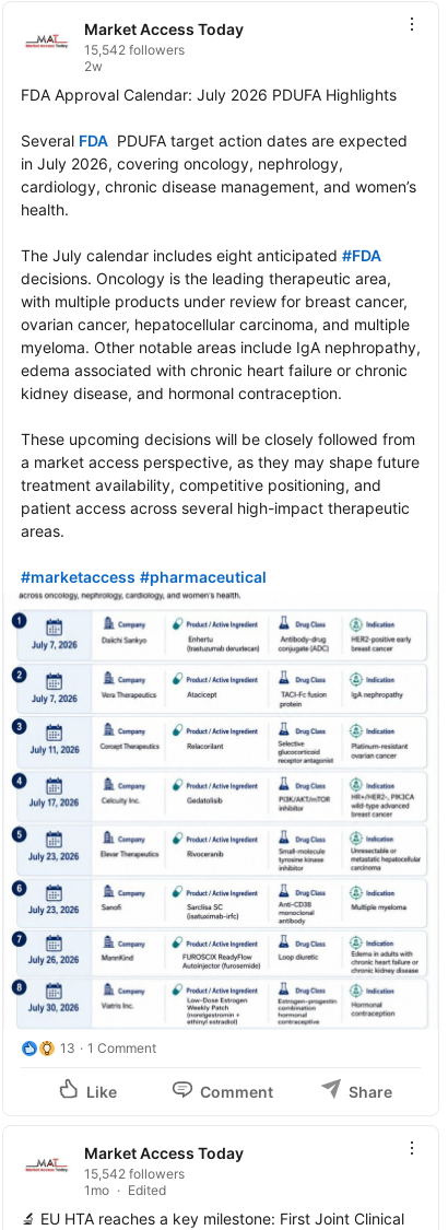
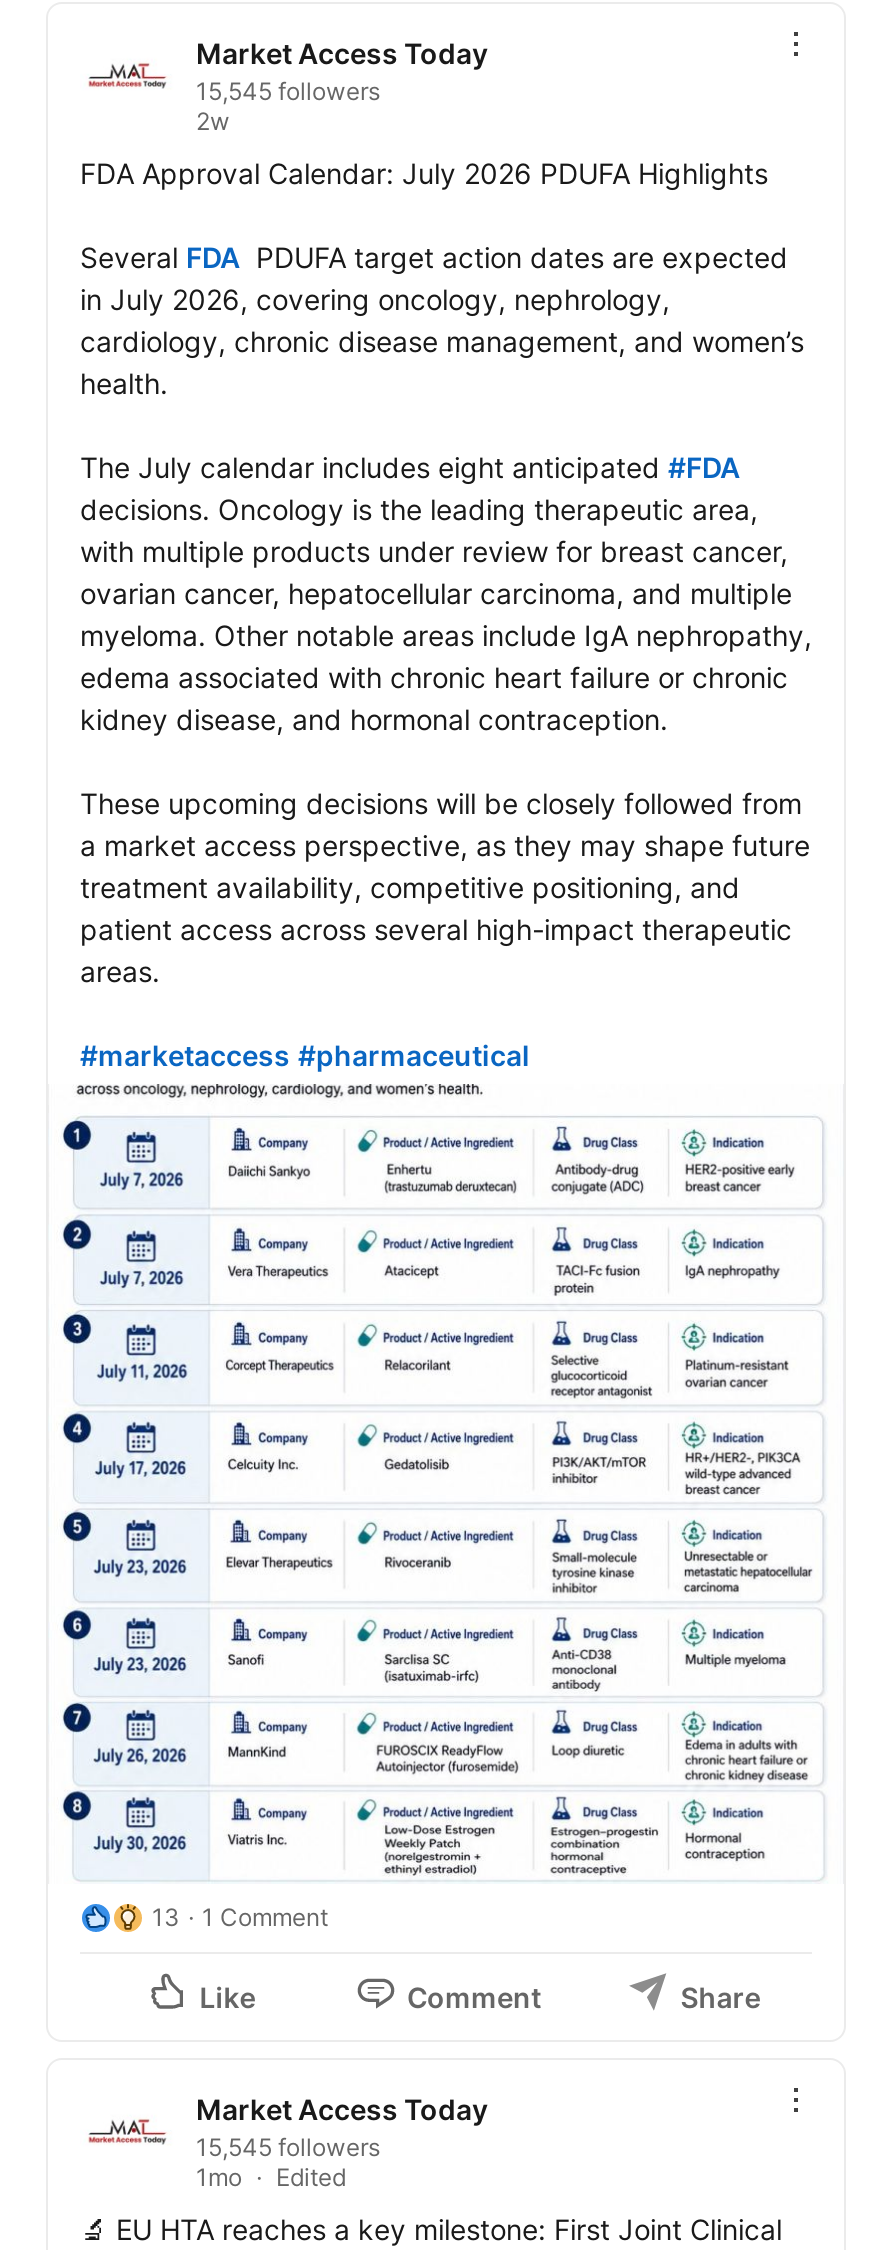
[84,41,185,58] 15,542 followers -> [196,76,380,106] 15,545 followers
[84,1165,185,1182] 15,542 followers -> [196,2132,380,2162] 15,545 followers

